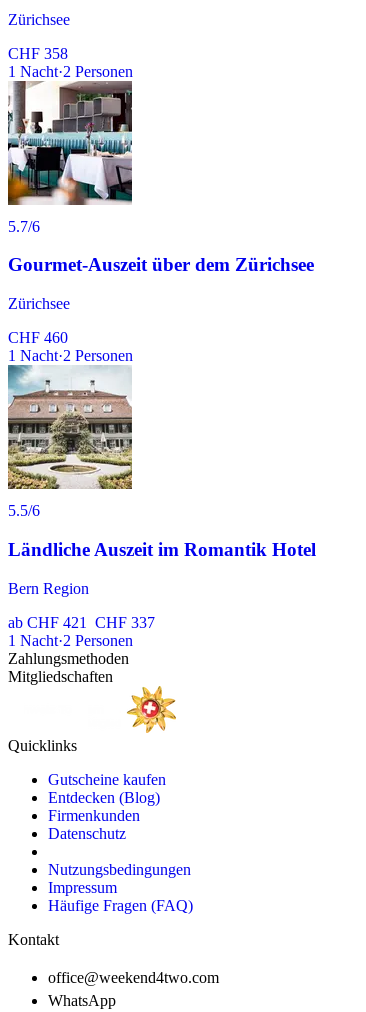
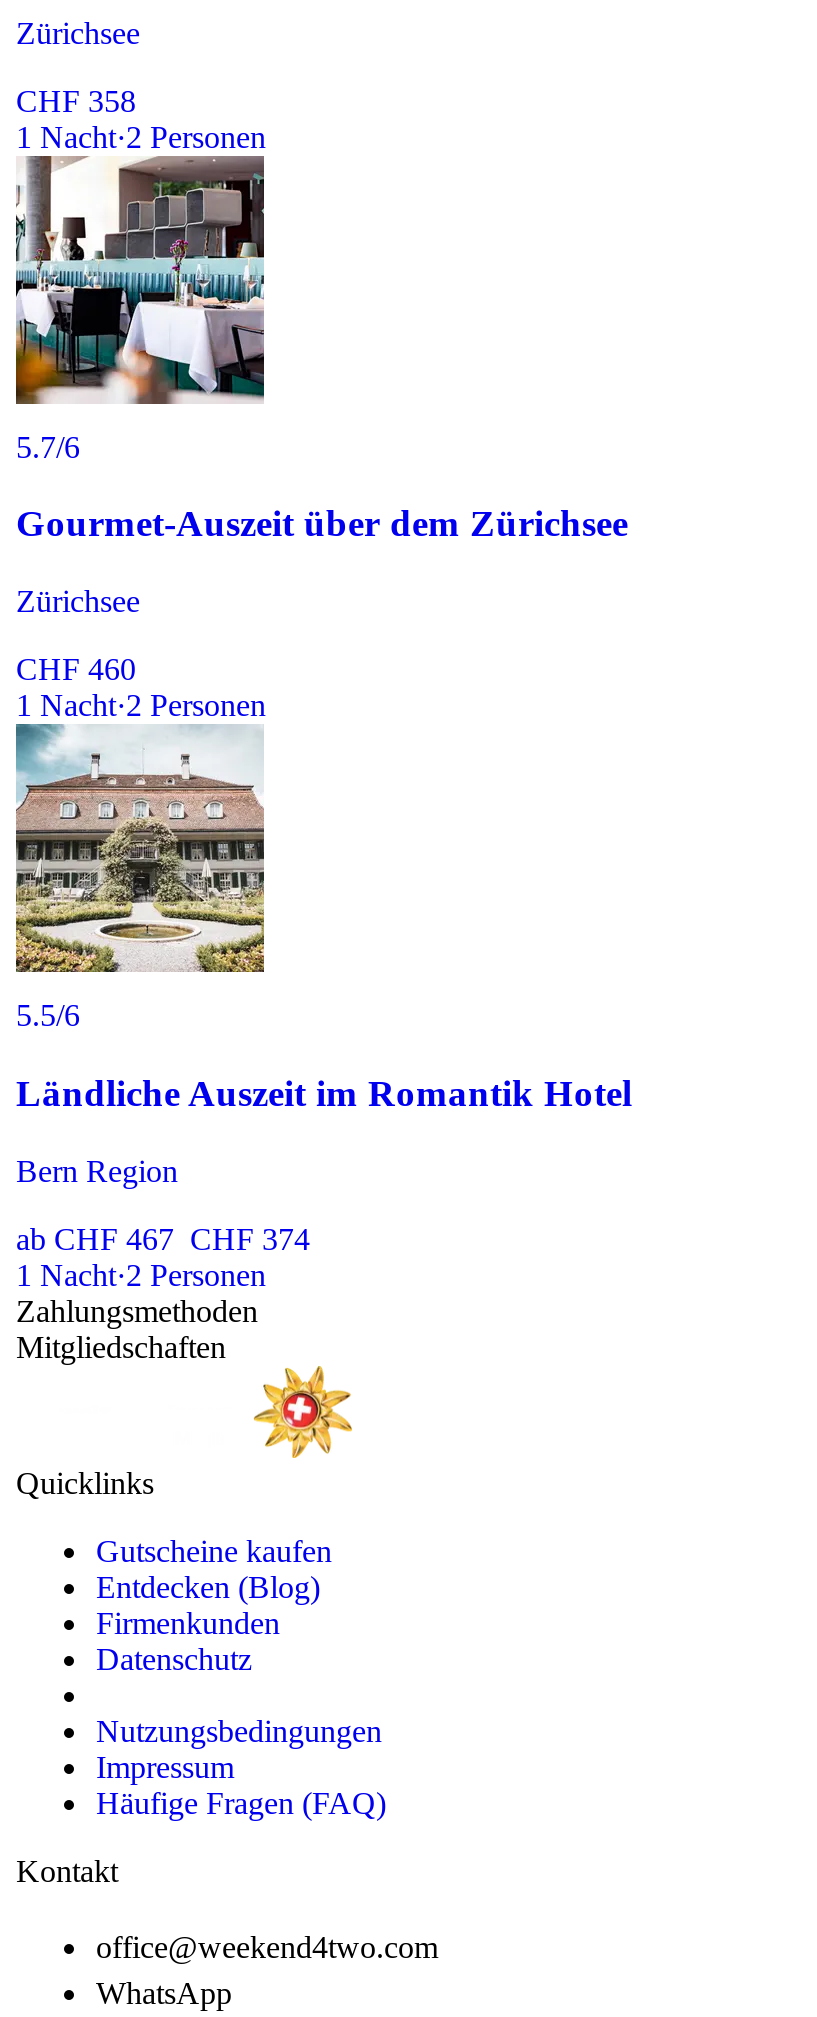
[8,614,155,631] ab CHF 421 CHF 337 -> [16,1221,310,1255] ab CHF 467 CHF 374

